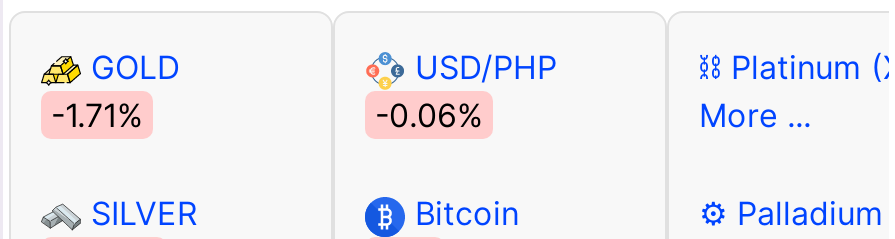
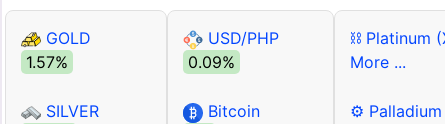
[51,96,143,136] -1.71% -> [26,52,68,72] 1.57%
[375,96,483,136] -0.06% -> [188,52,235,72] 0.09%

